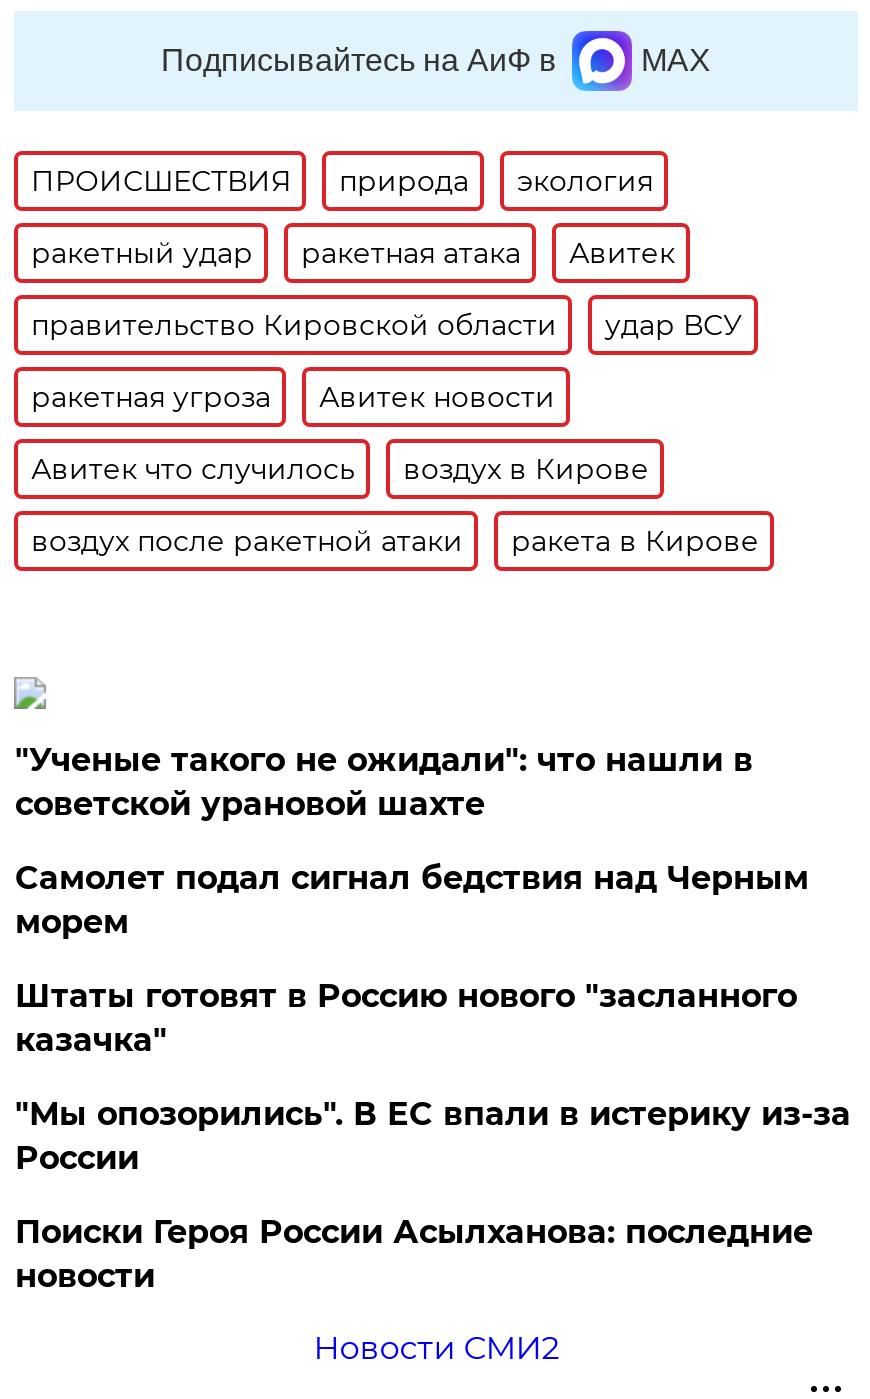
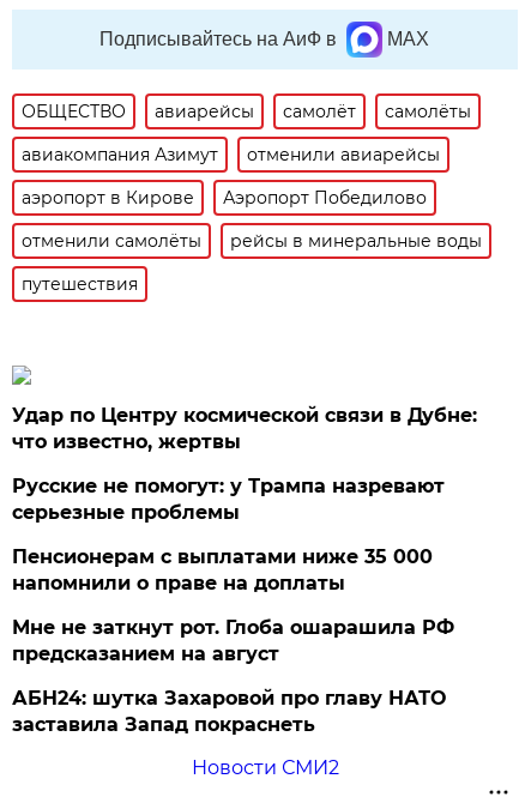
[31,162,759,558] ПРОИСШЕСТВИЯ | природа | экология | ракетный удар | ракетная атака | Авитек | правительство Кировской области | удар ВСУ | ракетная угроза | Авитек новости | Авитек что случилось | воздух в Кирове | воздух после ракетной атаки | ракета в Кирове -> [22,100,482,294] ОБЩЕСТВО | авиарейсы | самолёт | самолёты | авиакомпания Азимут | отменили авиарейсы | аэропорт в Кирове | Аэропорт Победилово | отменили самолёты | рейсы в минеральные воды | путешествия
[15,740,851,1294] "Ученые такого не ожидали": что нашли в | советской урановой шахте | Самолет подал сигнал бедствия над Черным | морем | Штаты готовят в Россию нового "засланного | казачка" | "Мы опозорились". В ЕС впали в истерику из-за | России | Поиски Героя России Асылханова: последние | новости -> [12,403,478,735] Удар по Центру космической связи в Дубне: | что известно, жертвы | Русские не помогут: у Трампа назревают | серьезные проблемы | Пенсионерам с выплатами ниже 35 000 | напомнили о праве на доплаты | Мне не заткнут рот. Глоба ошарашила РФ | предсказанием на август | АБН24: шутка Захаровой про главу НАТО | заставила Запад покраснеть

